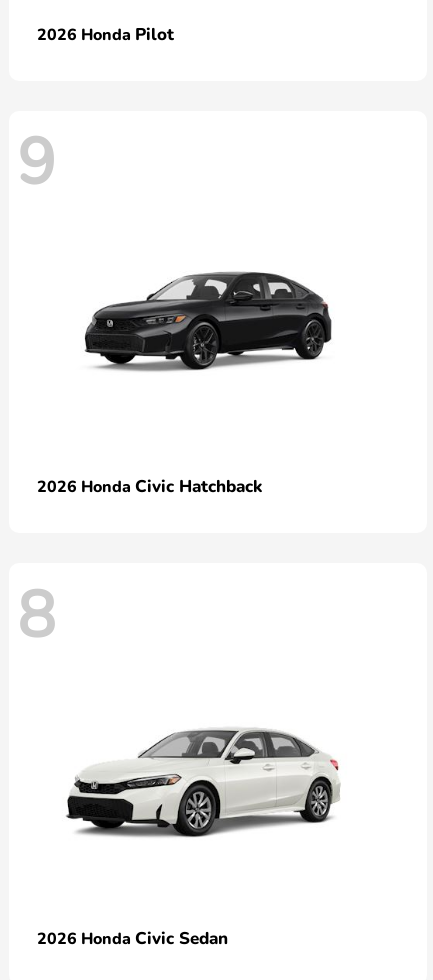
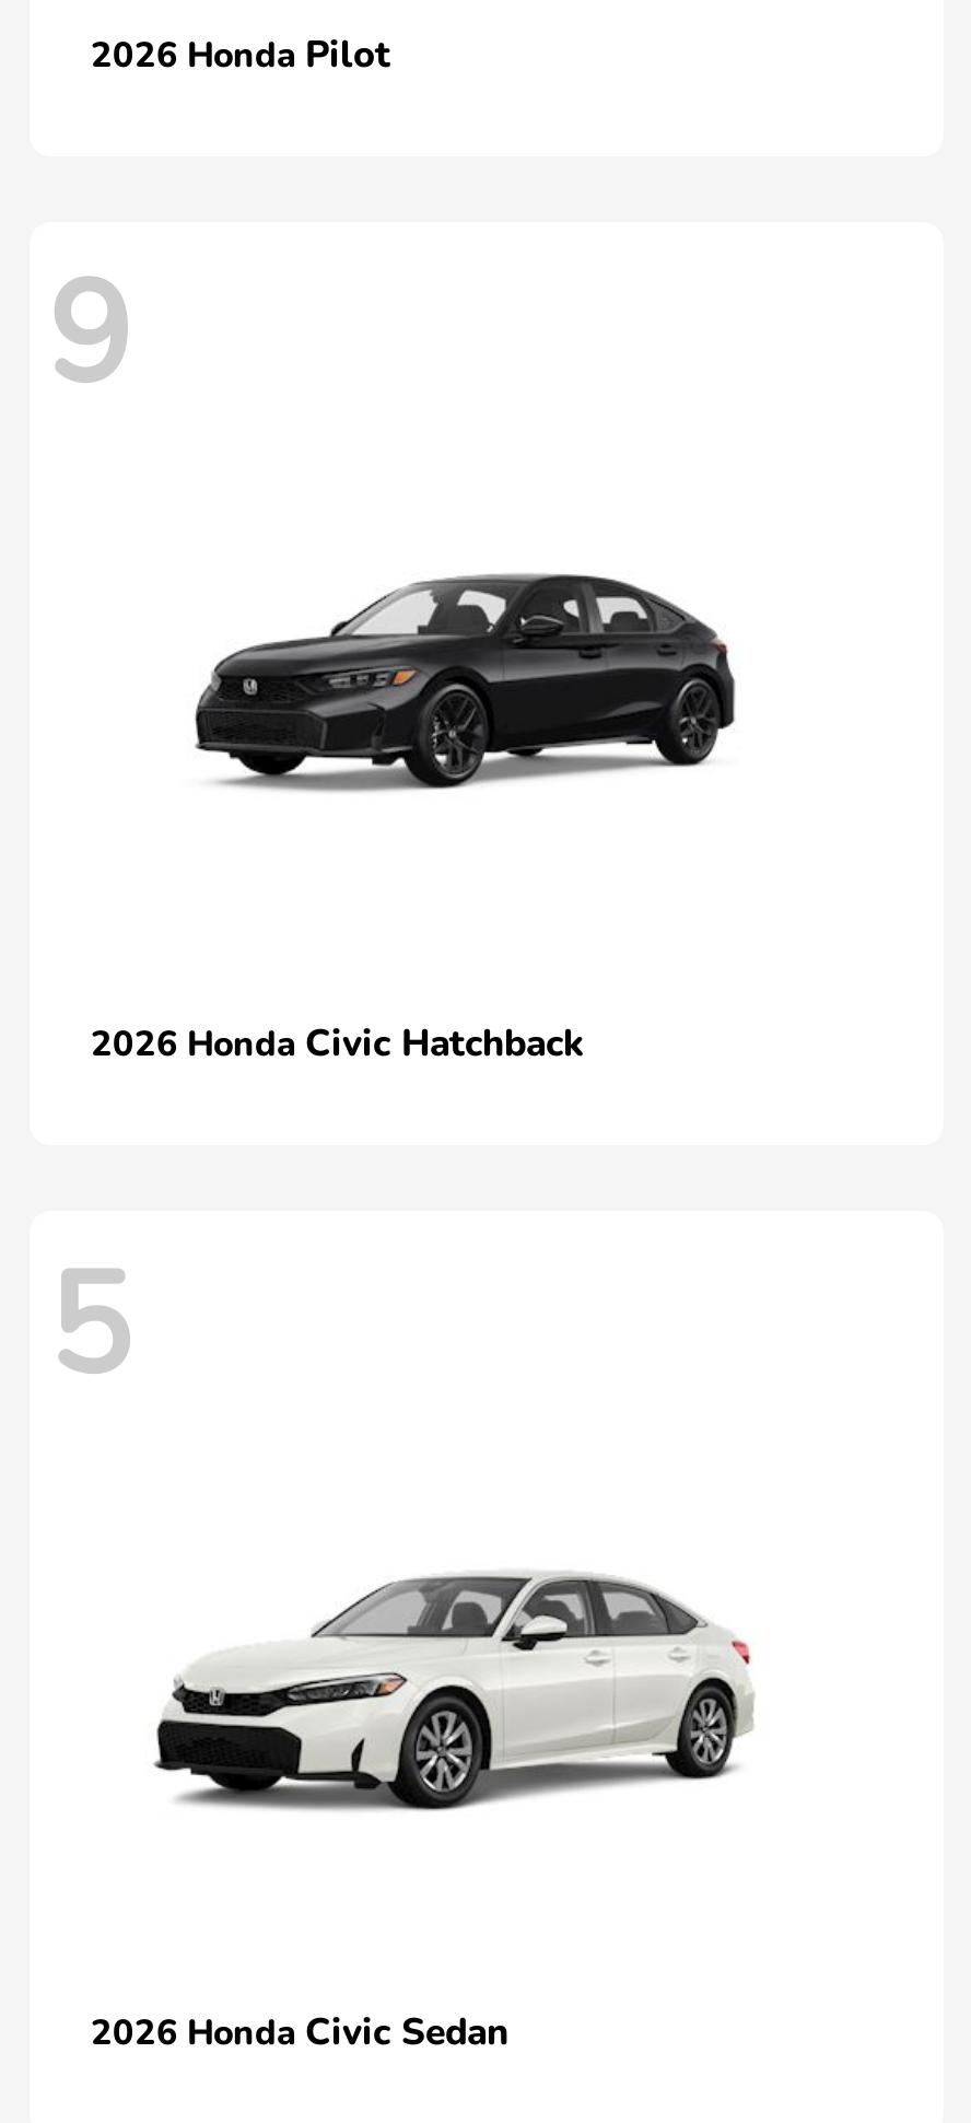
[17,571,55,659] 8 -> [47,1229,130,1422] 5

